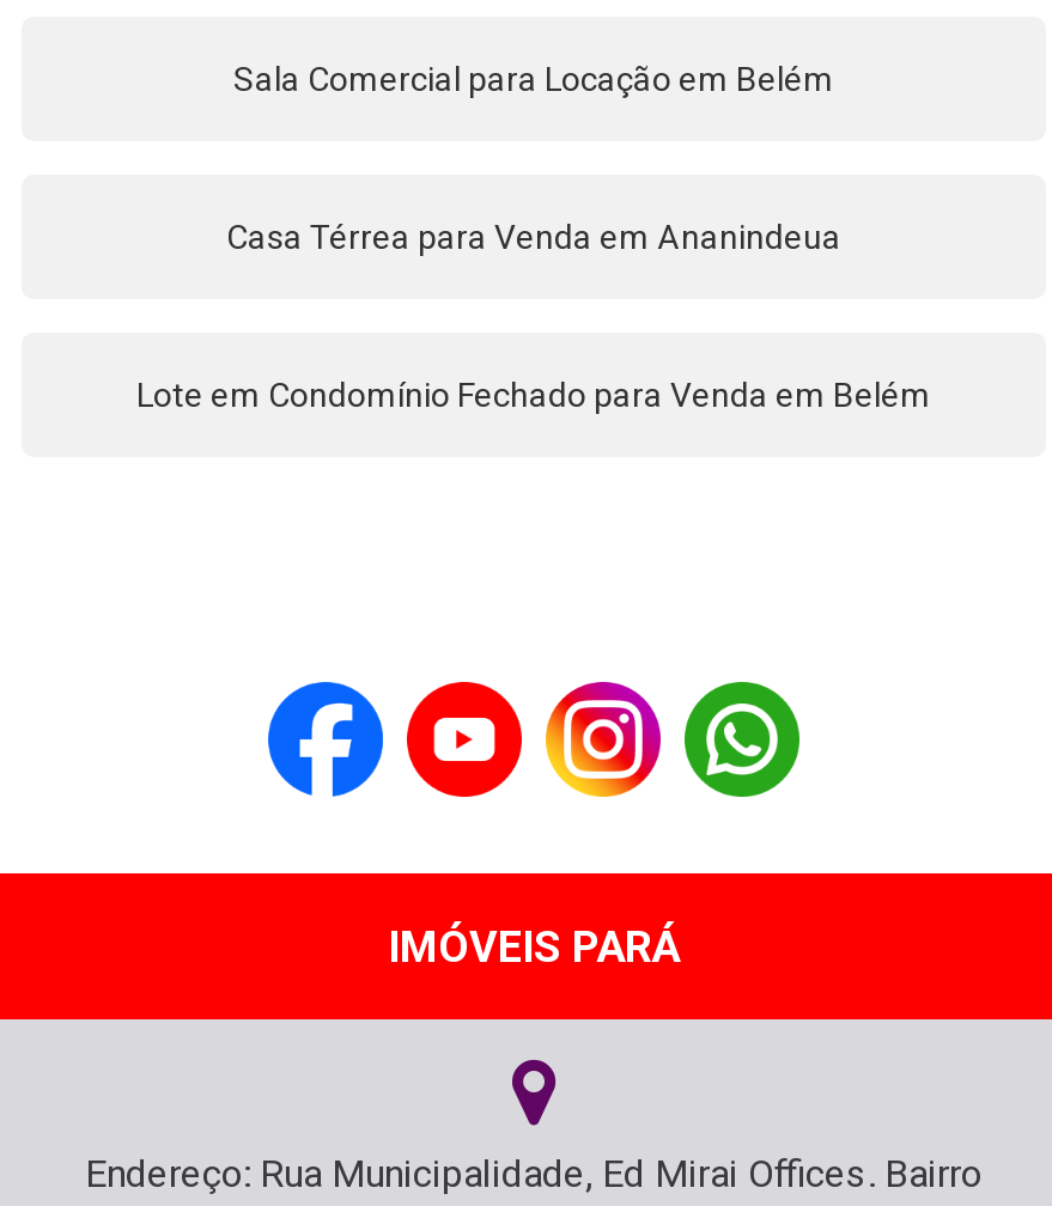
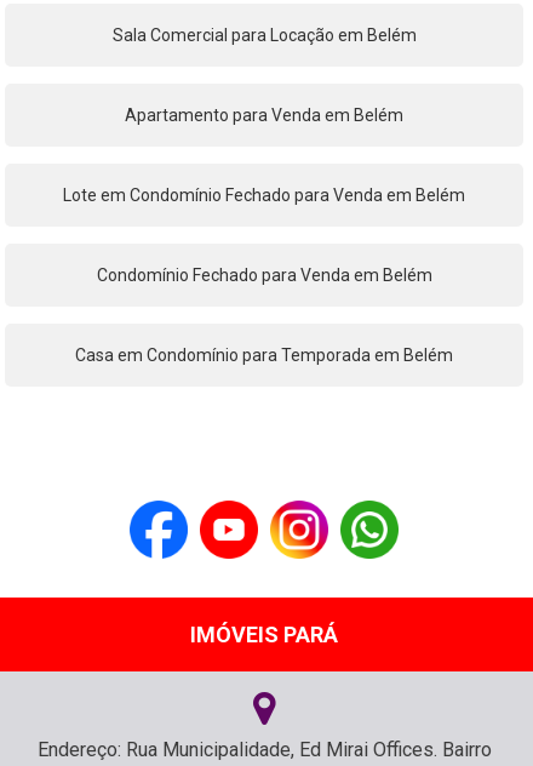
[226,218,841,256] Casa Térrea para Venda em Ananindeua -> [125,105,403,125] Apartamento para Venda em Belém
none -> [75,345,453,365] Casa em Condomínio para Temporada em Belém
none -> [96,265,432,285] Condomínio Fechado para Venda em Belém

